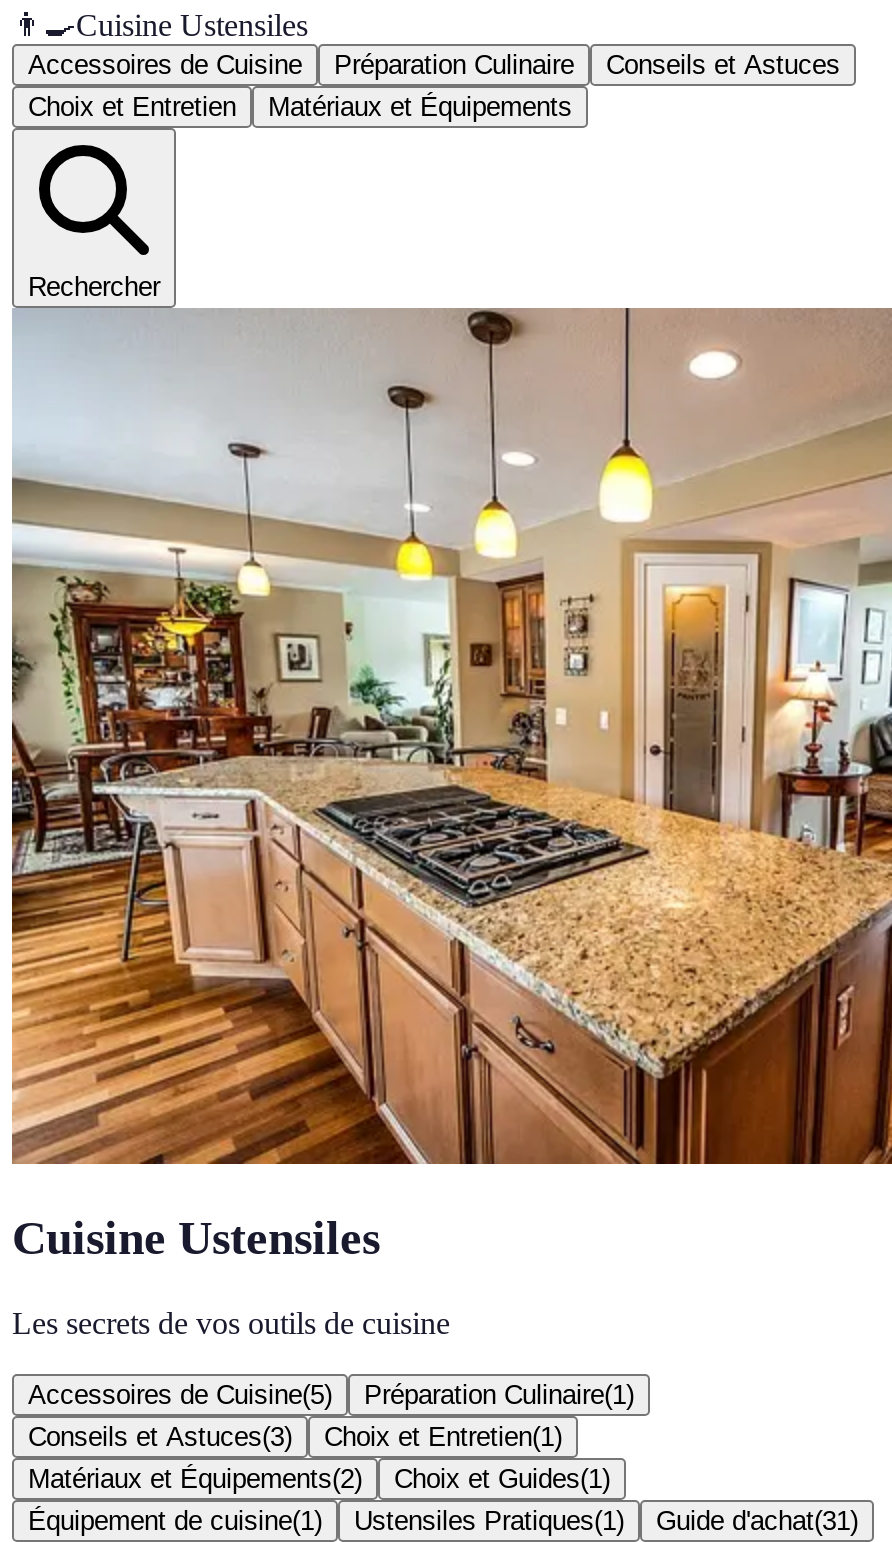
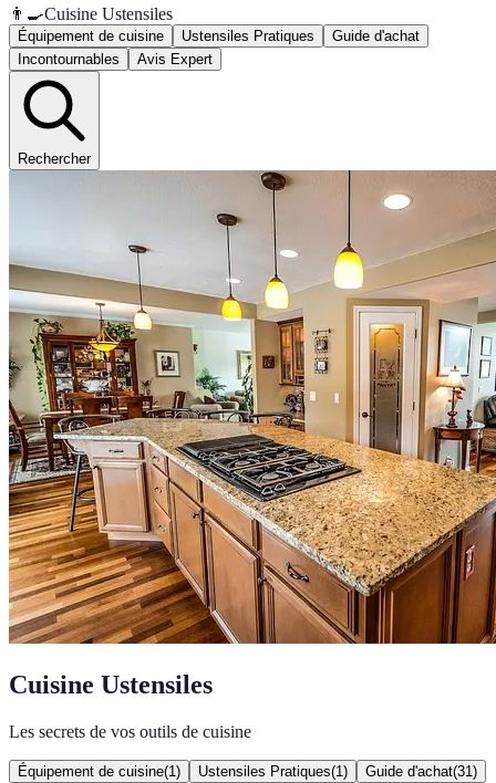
[28,50,840,122] Accessoires de Cuisine | Préparation Culinaire | Conseils et Astuces | Choix et Entretien | Matériaux et Équipements -> [18,28,420,67] Équipement de cuisine | Ustensiles Pratiques | Guide d'achat | Incontournables | Avis Expert
[28,1380,634,1494] Accessoires de Cuisine(5) | Préparation Culinaire(1) | Conseils et Astuces(3) | Choix et Entretien(1) | Matériaux et Équipements(2) | Choix et Guides(1) -> none

